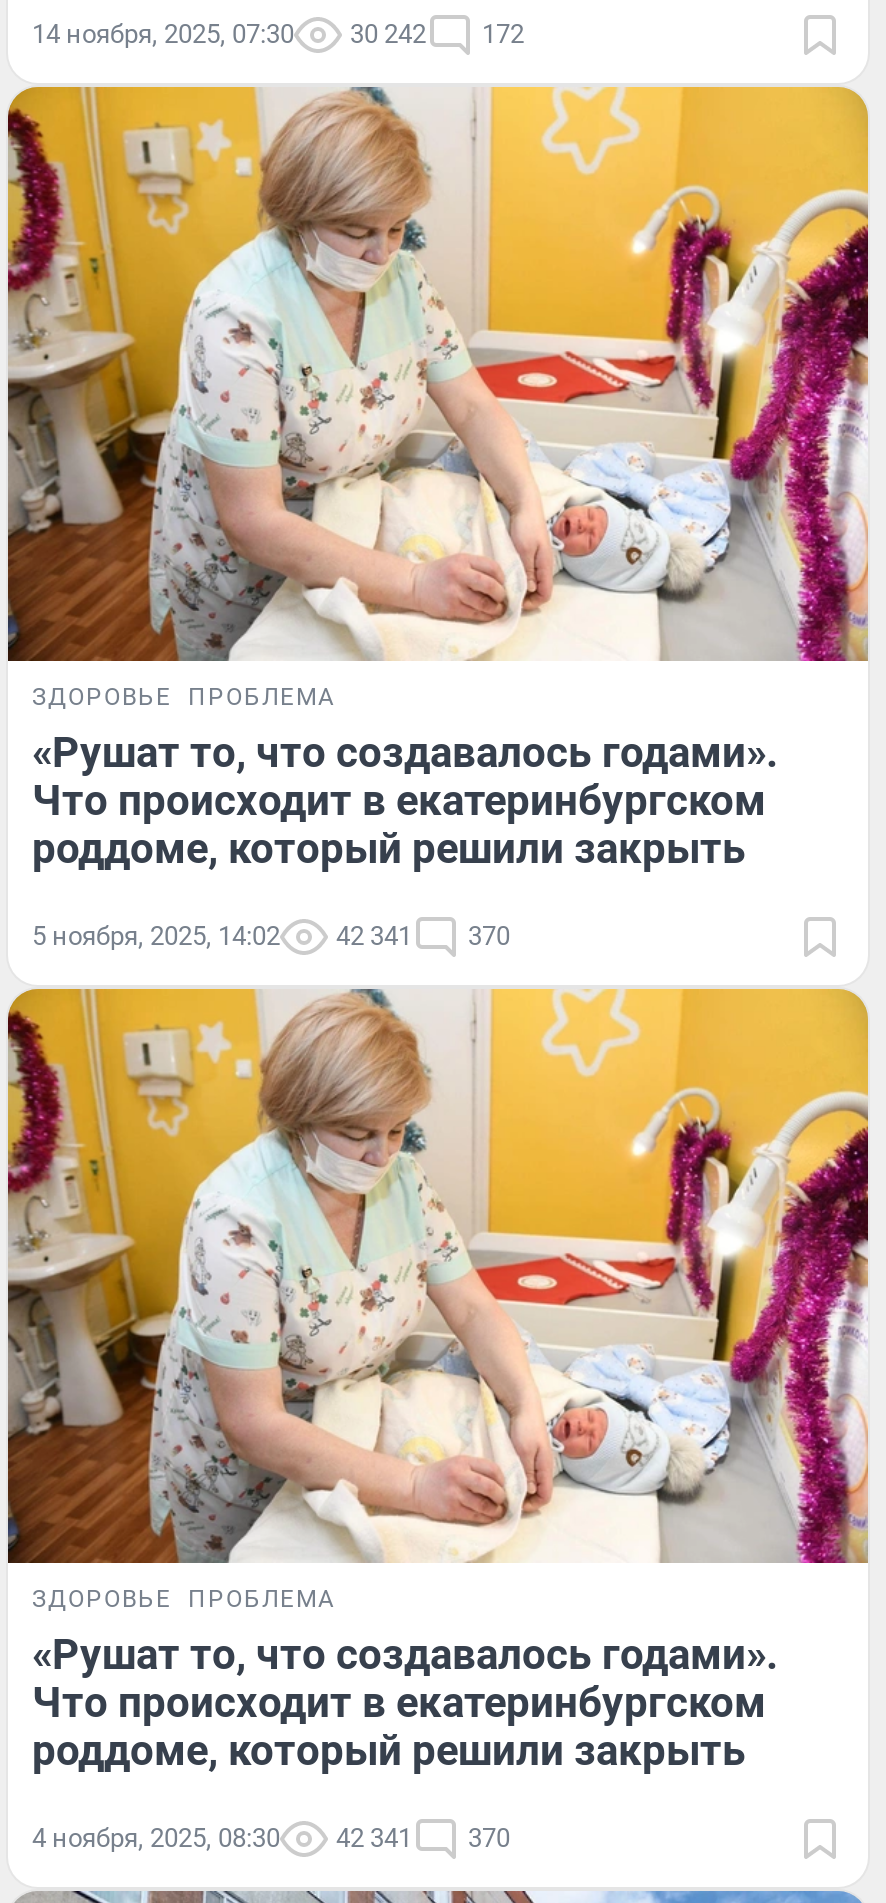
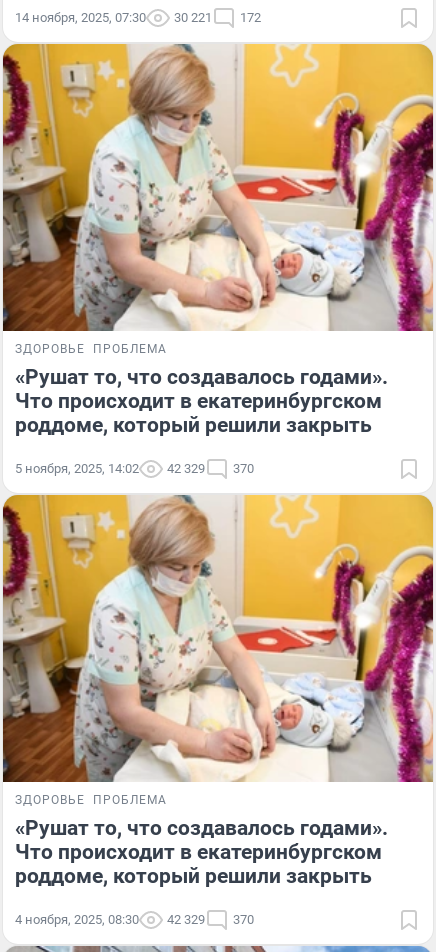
[32,20,524,50] 14 ноября, 2025, 07:30 30 242 172 -> [15,10,261,25] 14 ноября, 2025, 07:30 30 221 172
[32,921,510,951] 5 ноября, 2025, 14:02 42 341 370 -> [15,461,254,476] 5 ноября, 2025, 14:02 42 329 370
[32,1822,510,1852] 4 ноября, 2025, 08:30 42 341 370 -> [15,912,254,927] 4 ноября, 2025, 08:30 42 329 370

